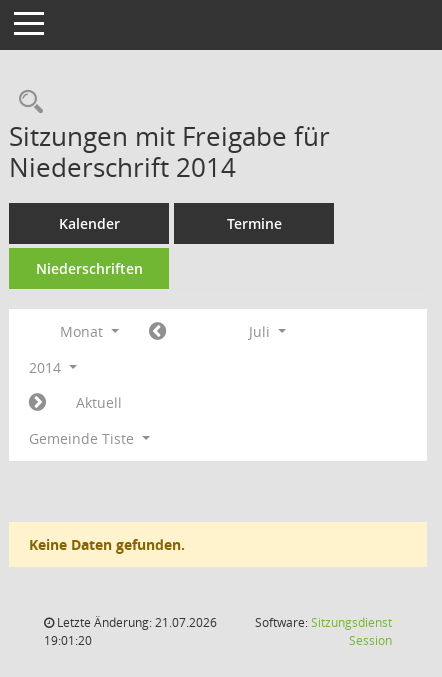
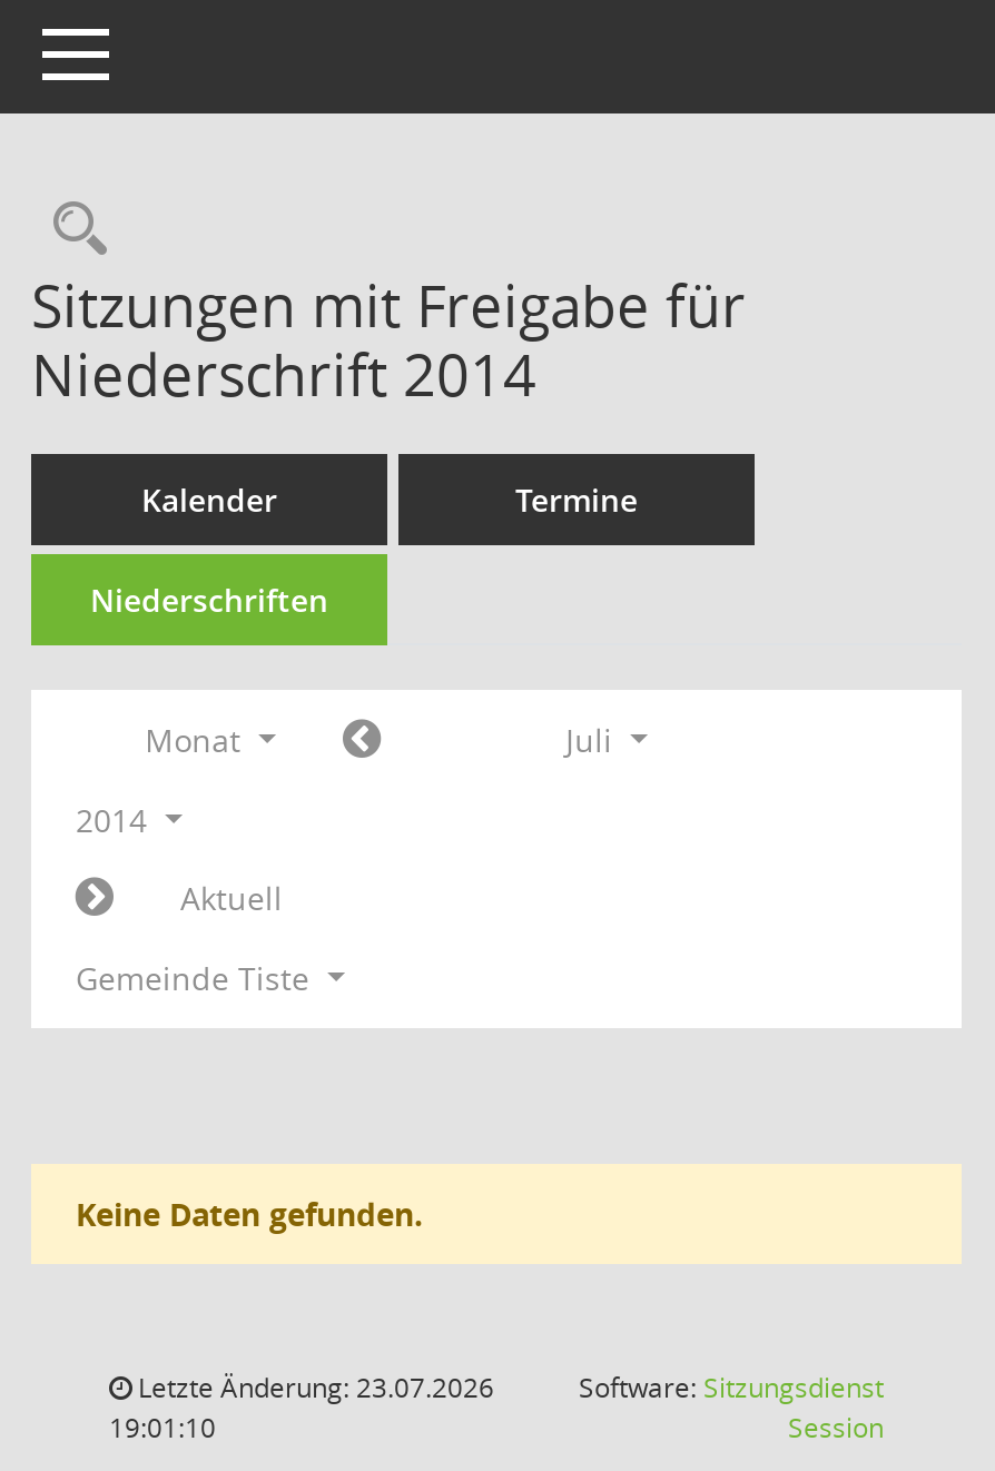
[54,614,217,631] Letzte Änderung: 21.07.2026 -> [131,1369,494,1406] Letzte Änderung: 23.07.2026
[44,632,92,649] 19:01:20 -> [109,1409,216,1447] 19:01:10

